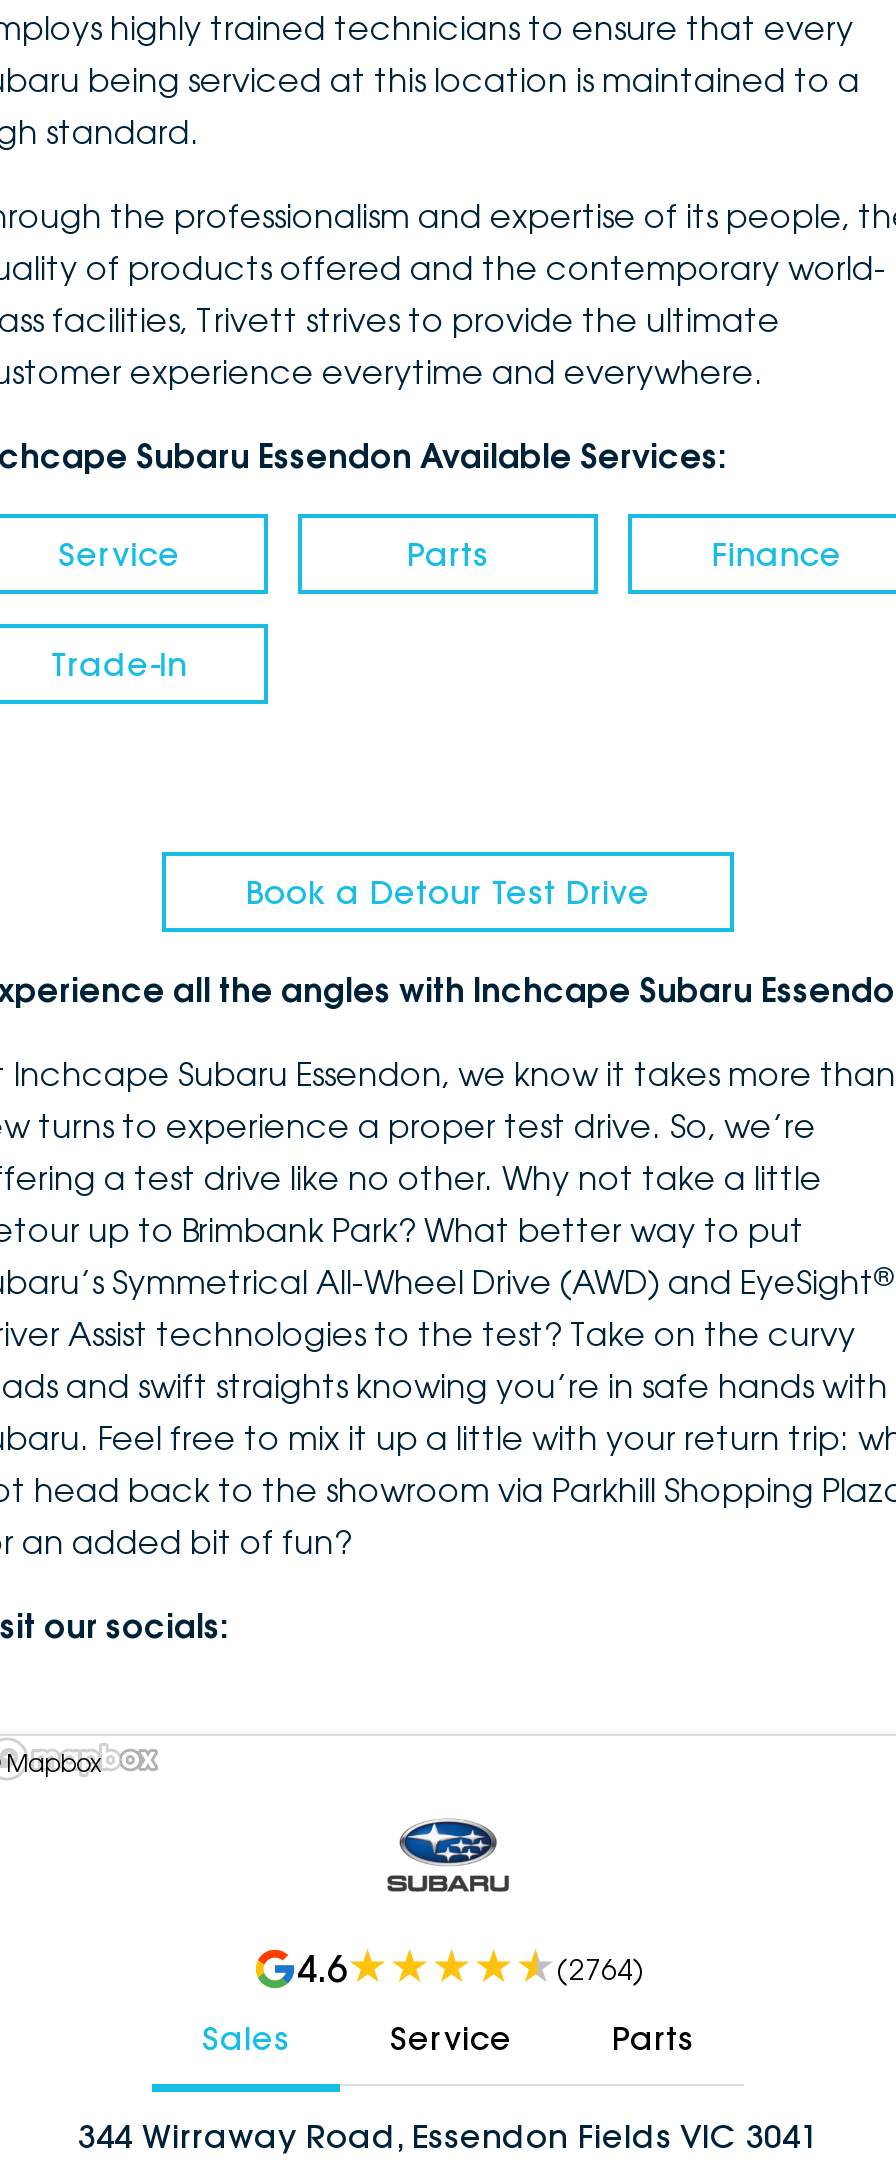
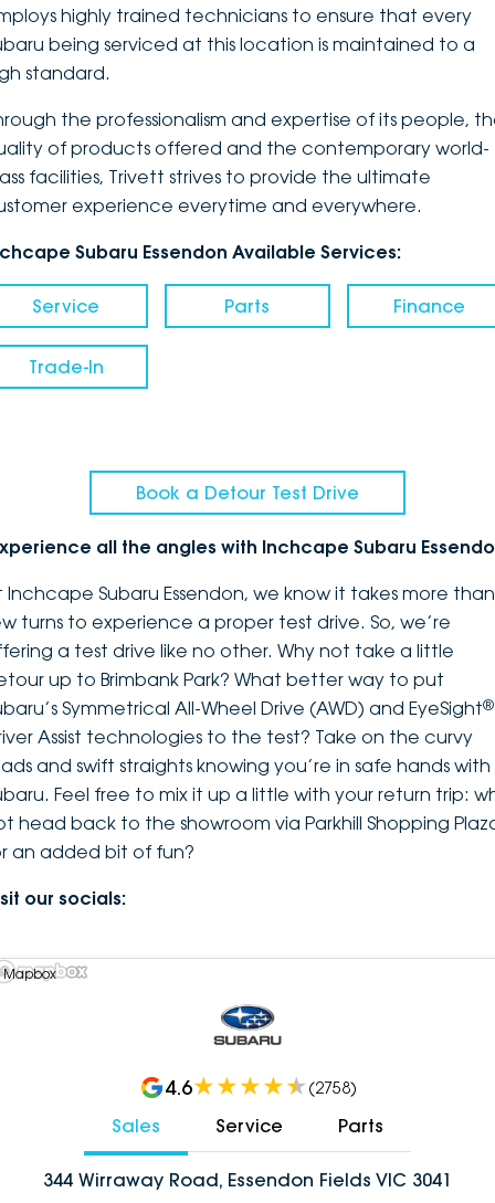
[557,1952,645,1986] (2764) -> [308,1078,356,1097] (2758)

